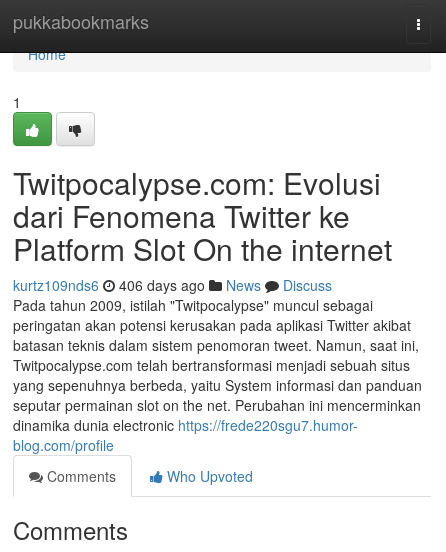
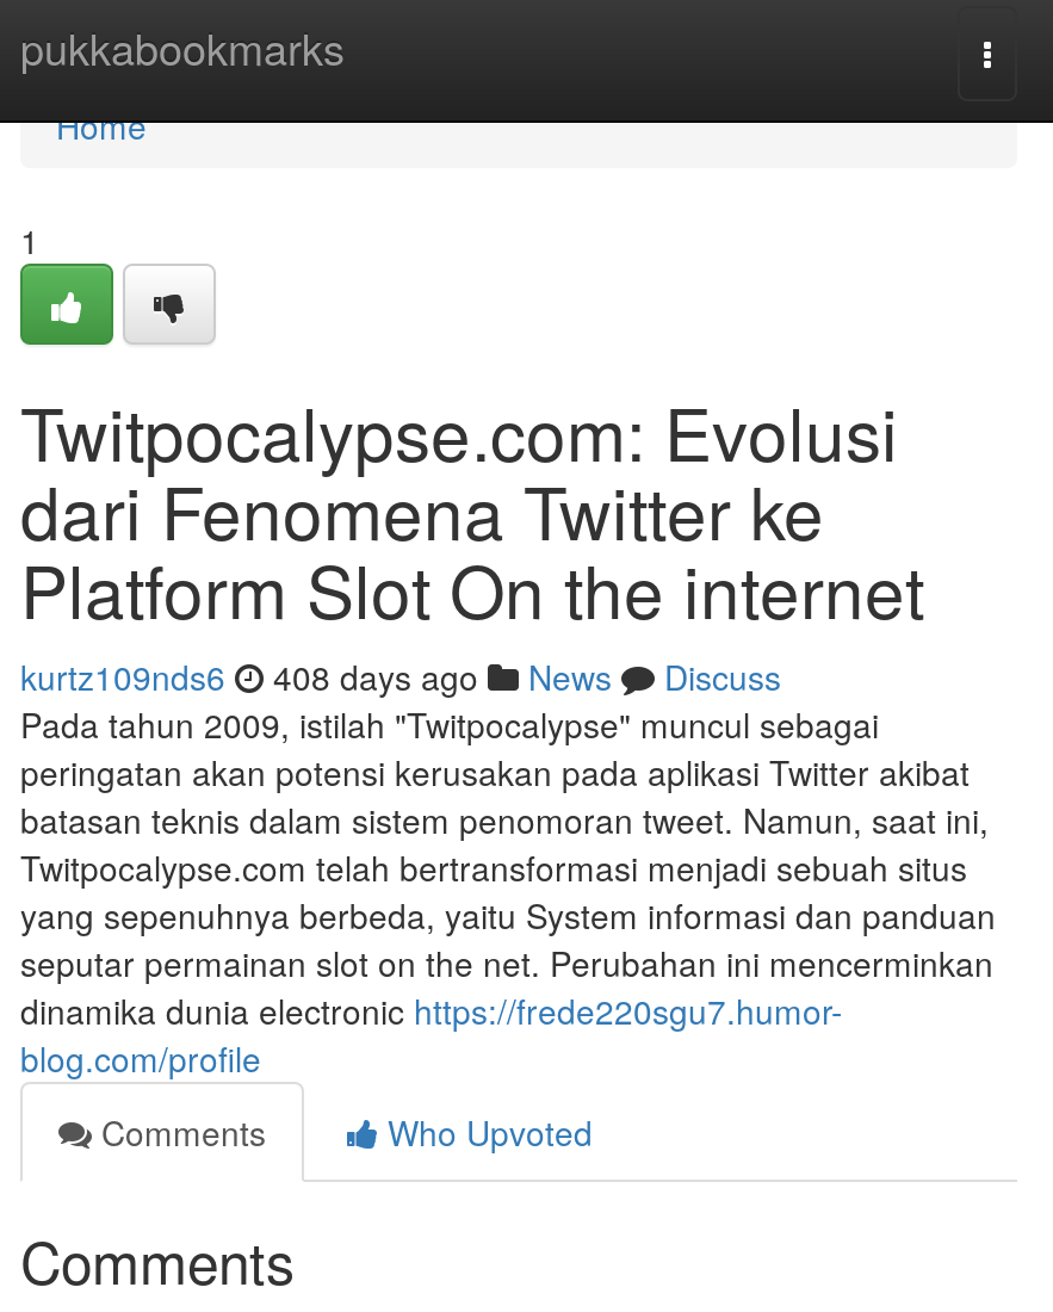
[13,275,332,295] kurtz109nds6 406 days ago News Discuss -> [20,652,781,700] kurtz109nds6 408 days ago News Discuss

